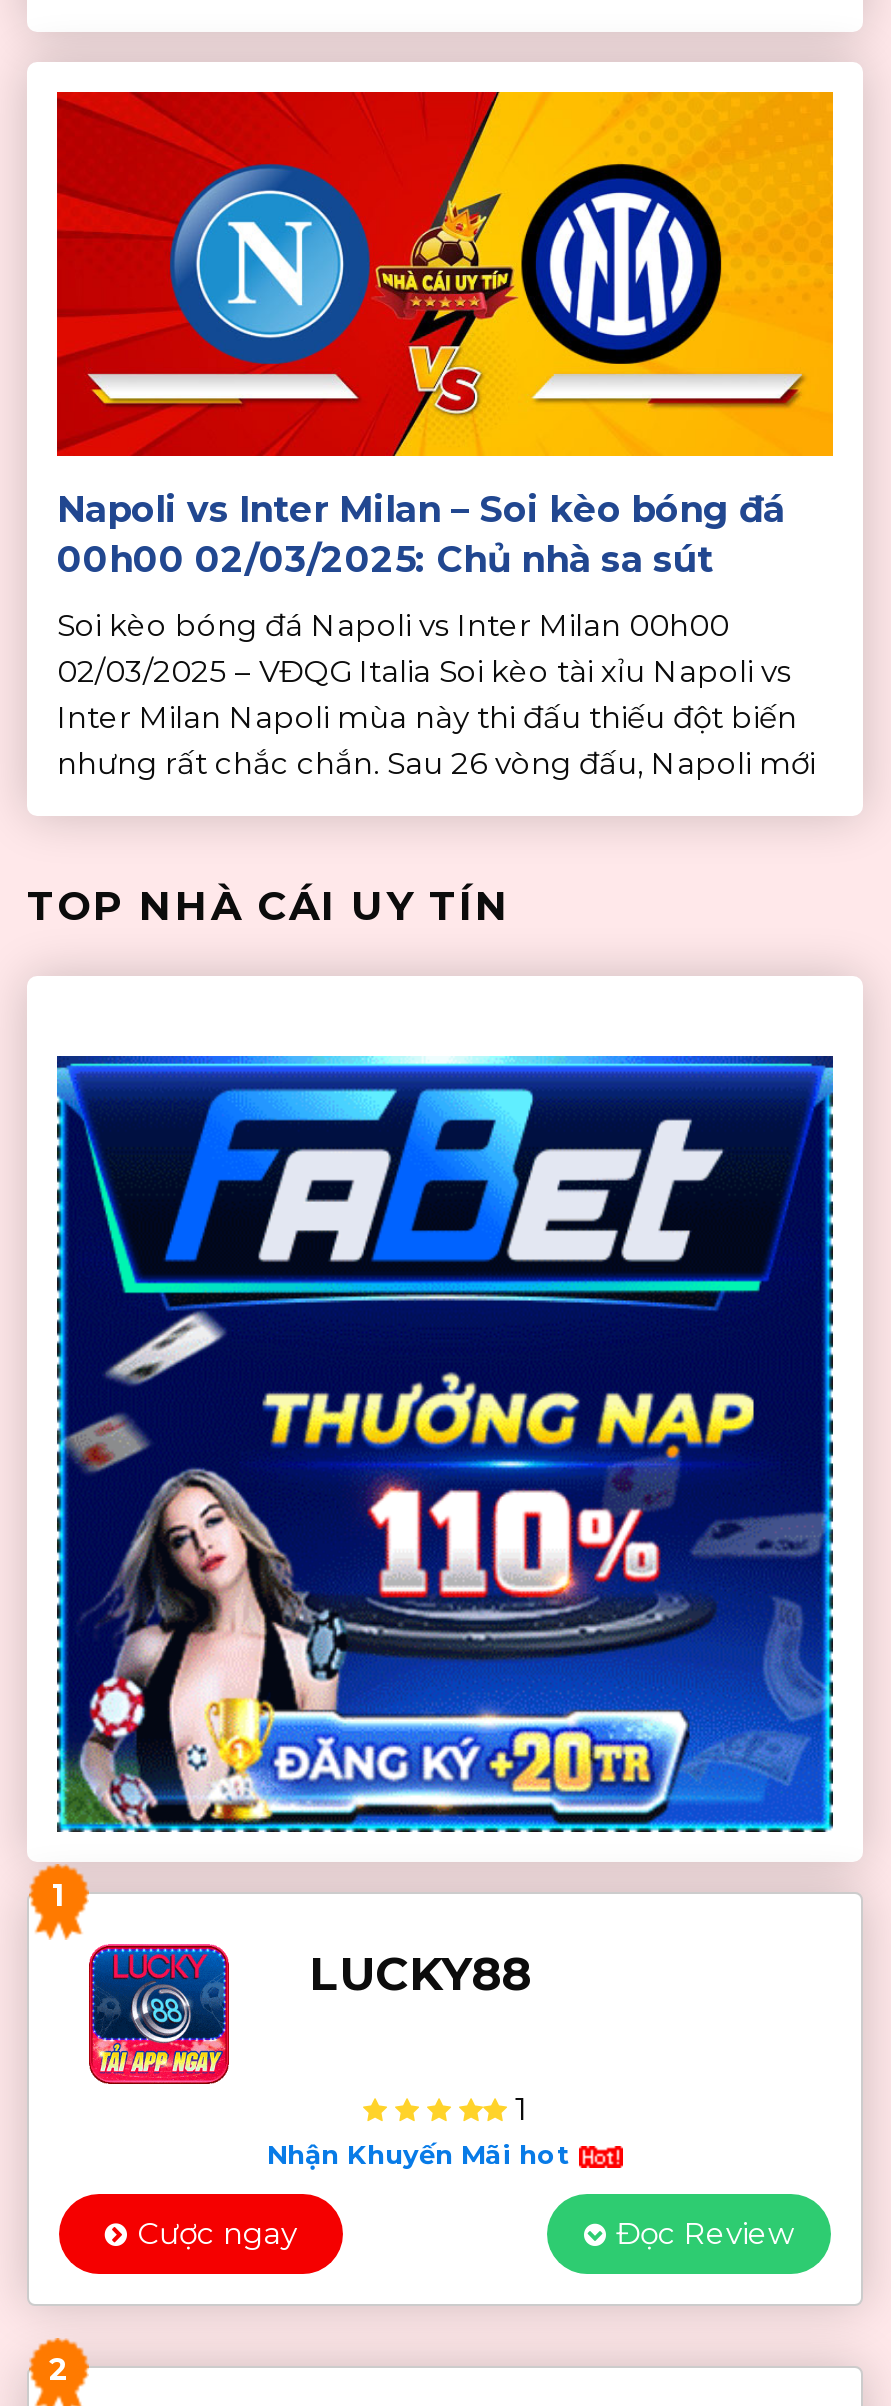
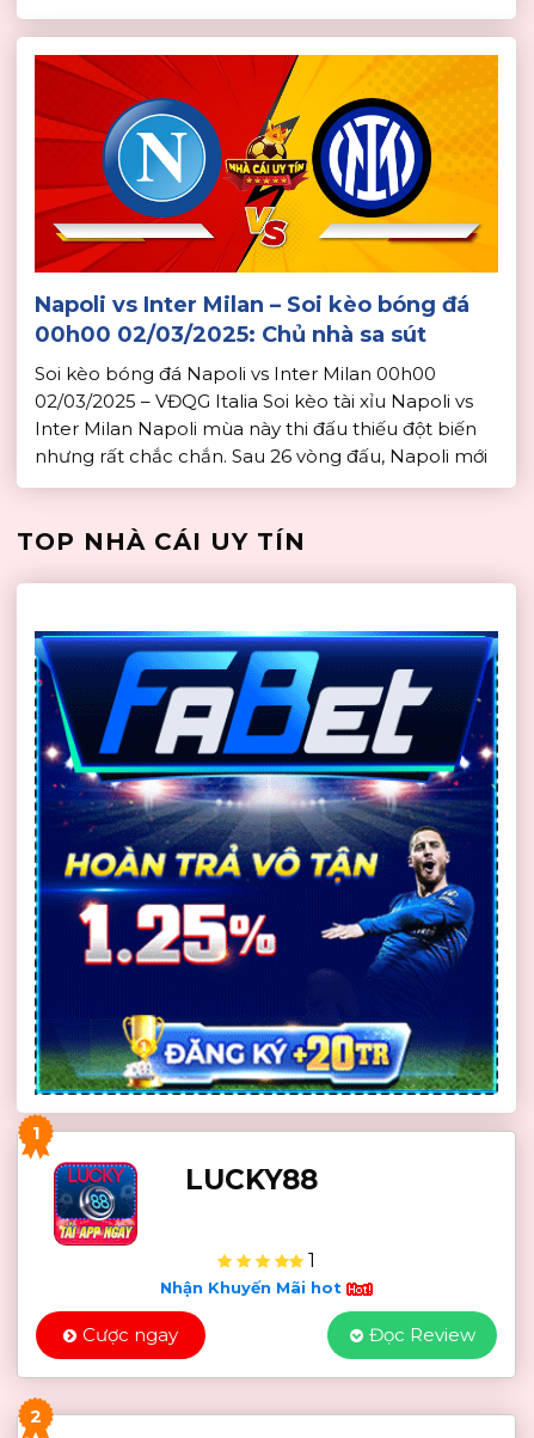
[63,1244,831,1828] [image] -> [37,730,497,1094] [image]

